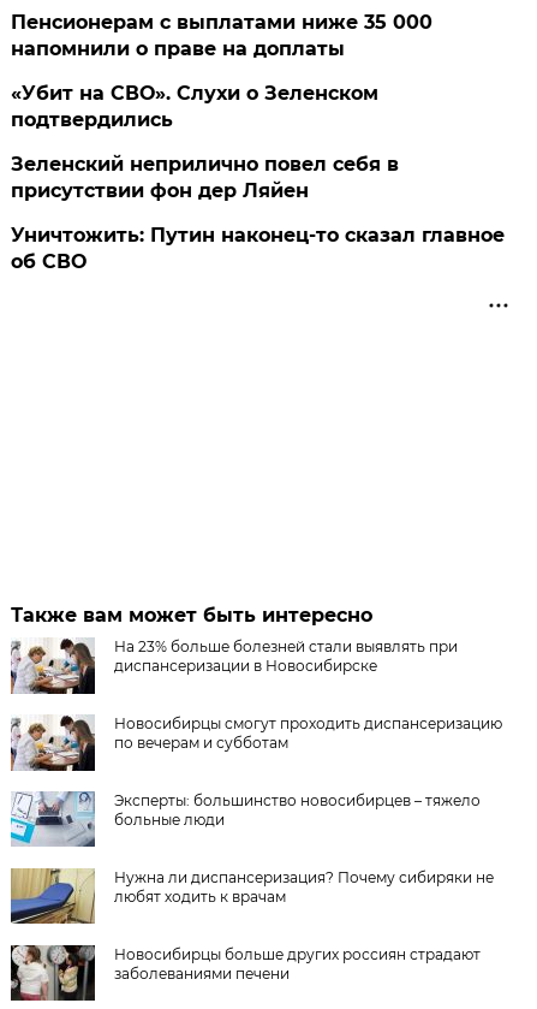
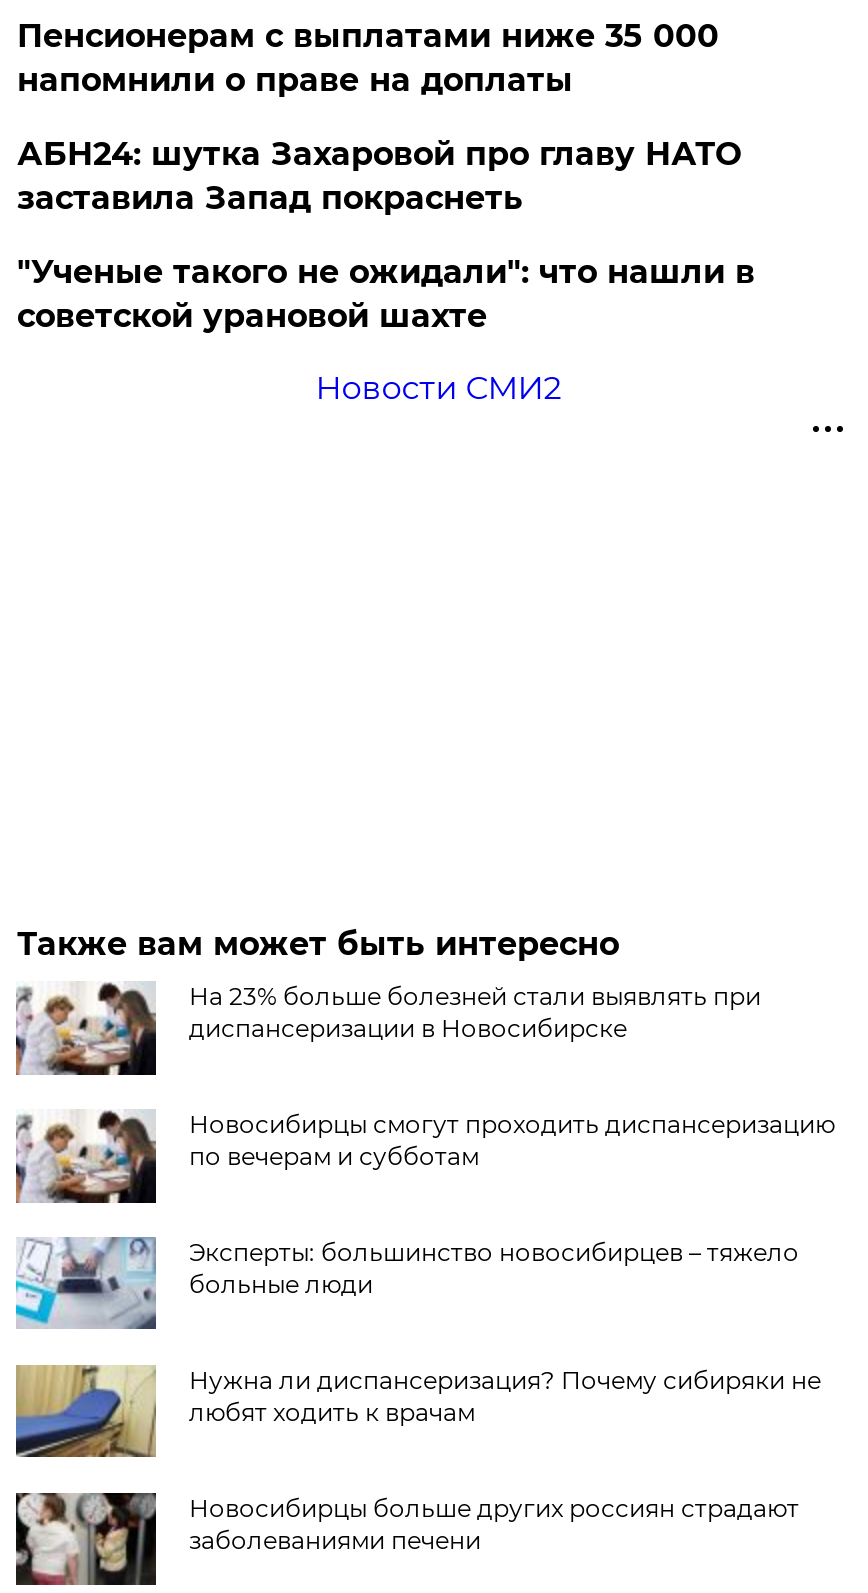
[11,82,379,131] «Убит на СВО». Слухи о Зеленском | подтвердились -> [17,135,741,217] АБН24: шутка Захаровой про главу НАТО | заставила Запад покраснеть
[11,153,399,202] Зеленский неприлично повел cебя в | присутствии фон дер Ляйен -> [17,253,755,335] "Ученые такого не ожидали": что нашли в | советской урановой шахте
[11,224,505,273] Уничтожить: Путин наконец-то сказал главное | об СВО -> [315,369,561,407] Новости СМИ2

